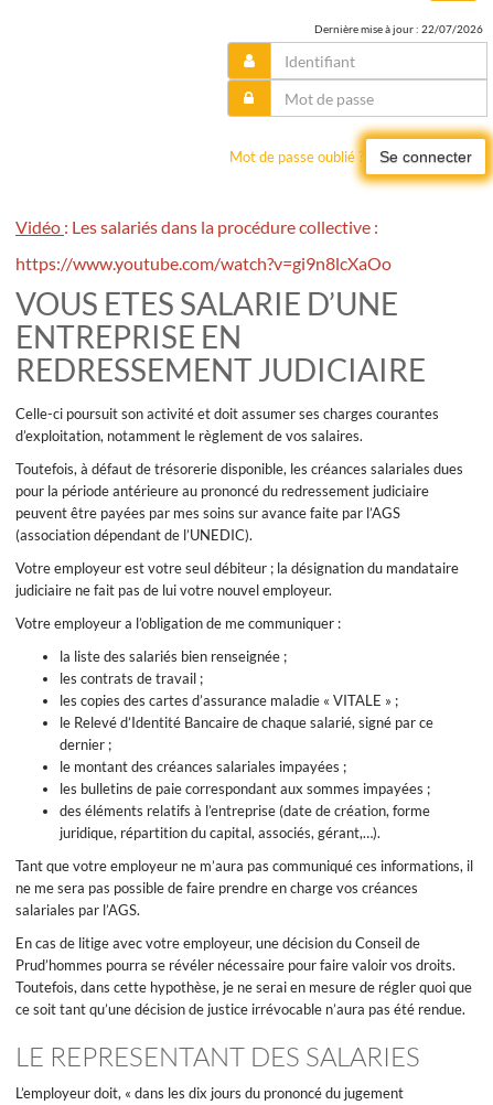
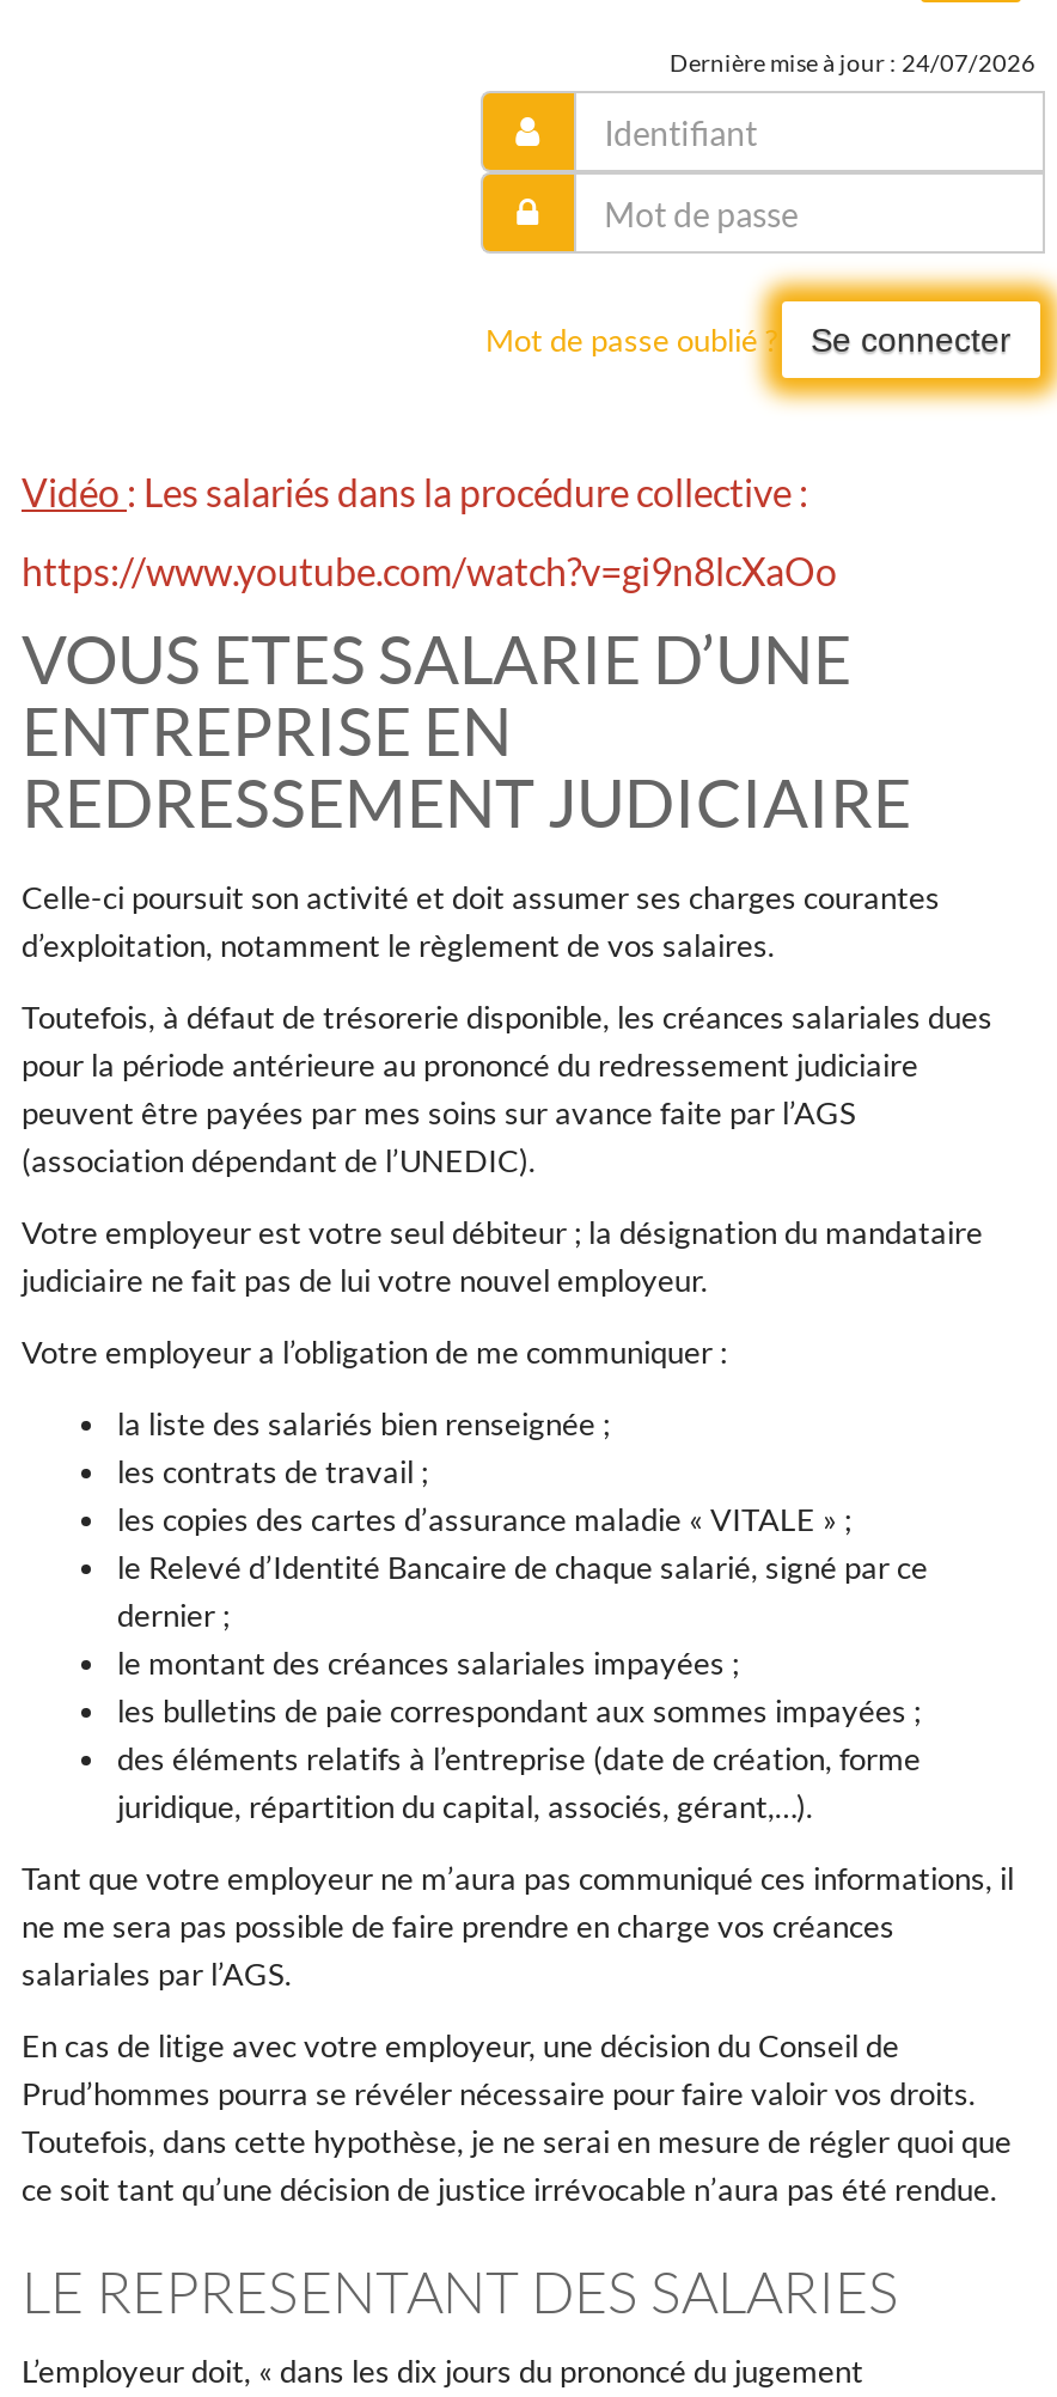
[314,22,483,35] Dernière mise à jour : 22/07/2026 -> [670,48,1035,77] Dernière mise à jour : 24/07/2026

